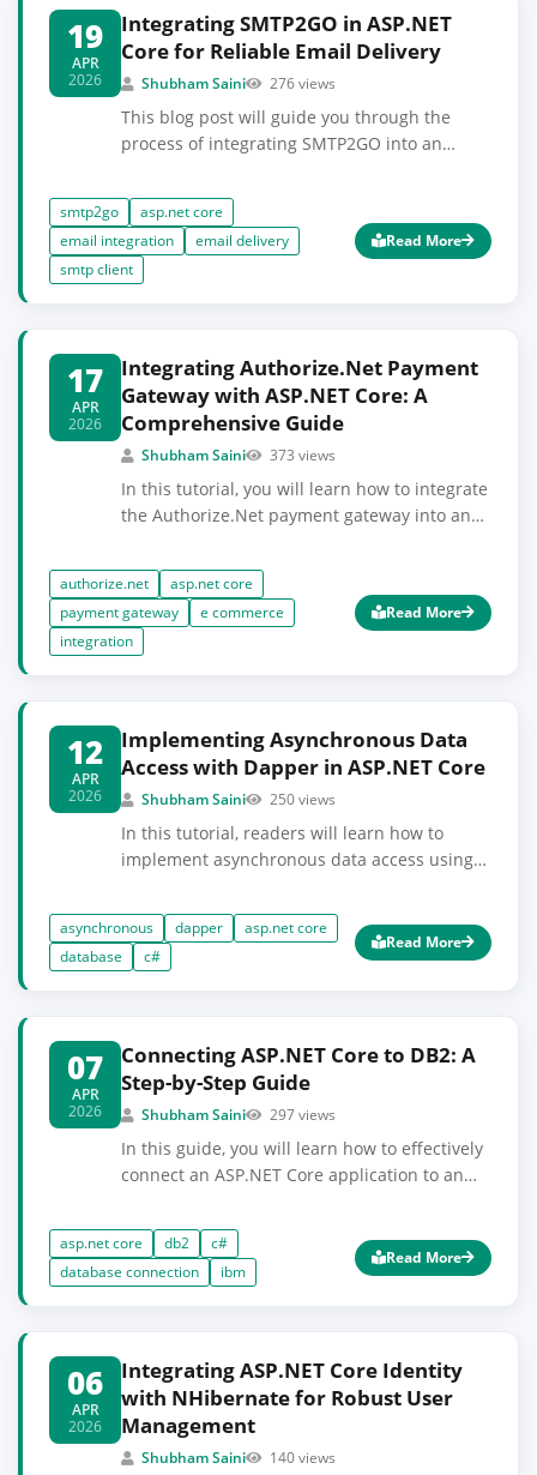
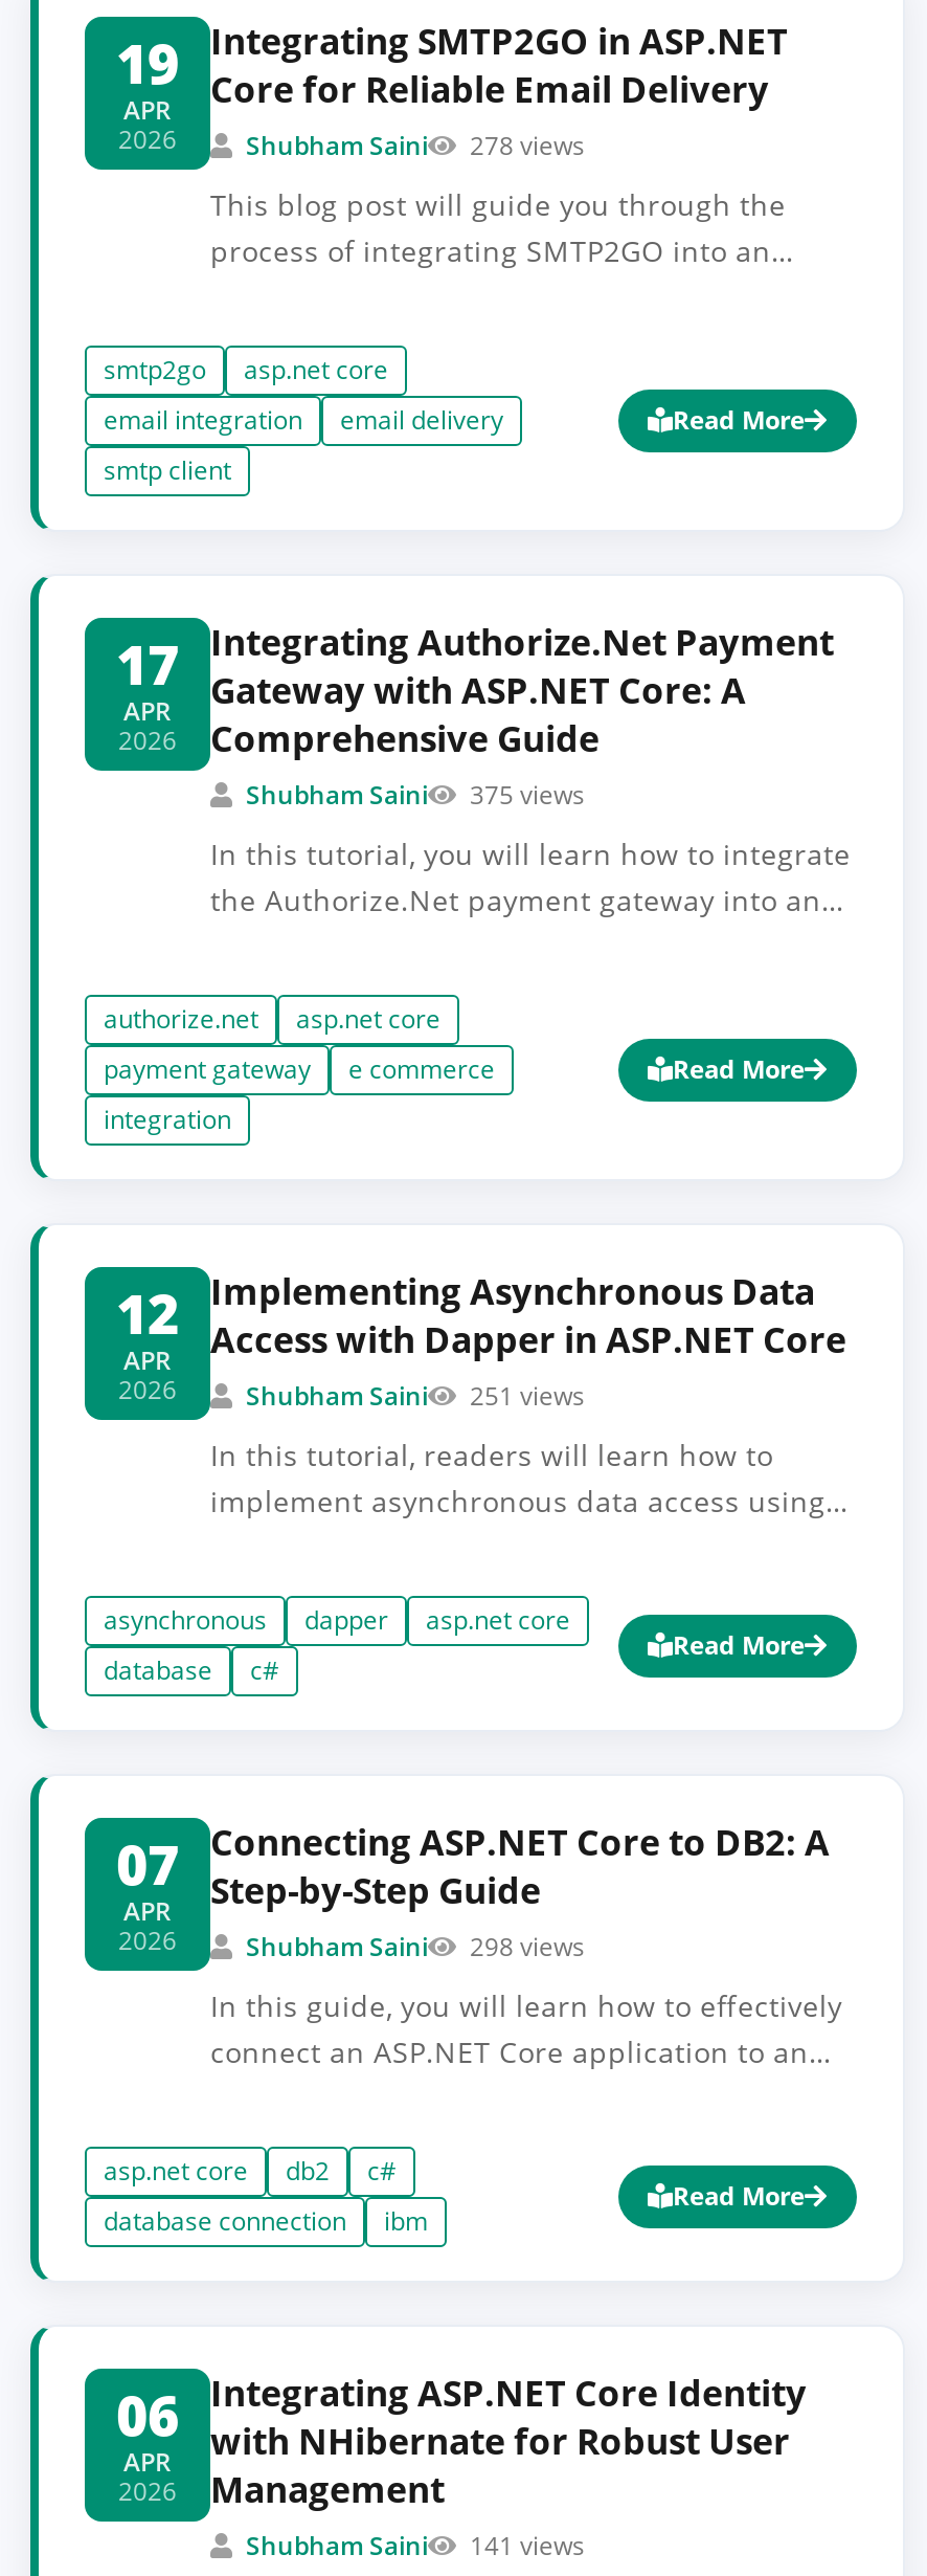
[68,69,336,93] 2026 Shubham Saini 276 views -> [118,121,585,163] 2026 Shubham Saini 278 views
[141,445,336,465] Shubham Saini 373 views -> [246,777,585,812] Shubham Saini 375 views
[68,785,336,809] 2026 Shubham Saini 250 views -> [118,1372,585,1413] 2026 Shubham Saini 251 views
[68,1101,336,1125] 2026 Shubham Saini 297 views -> [118,1922,585,1964] 2026 Shubham Saini 298 views
[141,1447,336,1468] Shubham Saini 140 views -> [246,2528,585,2563] Shubham Saini 141 views

